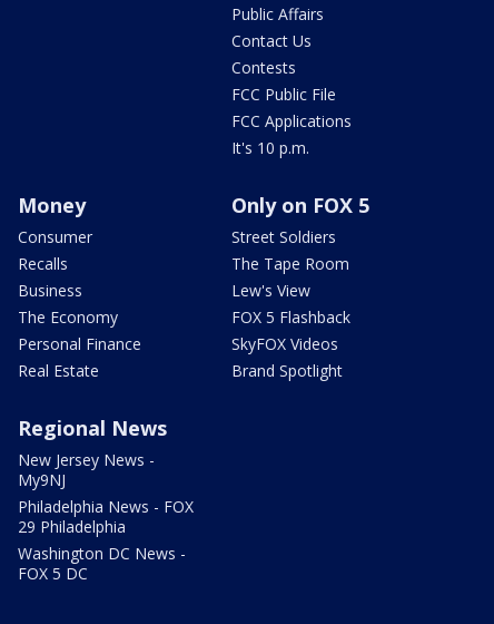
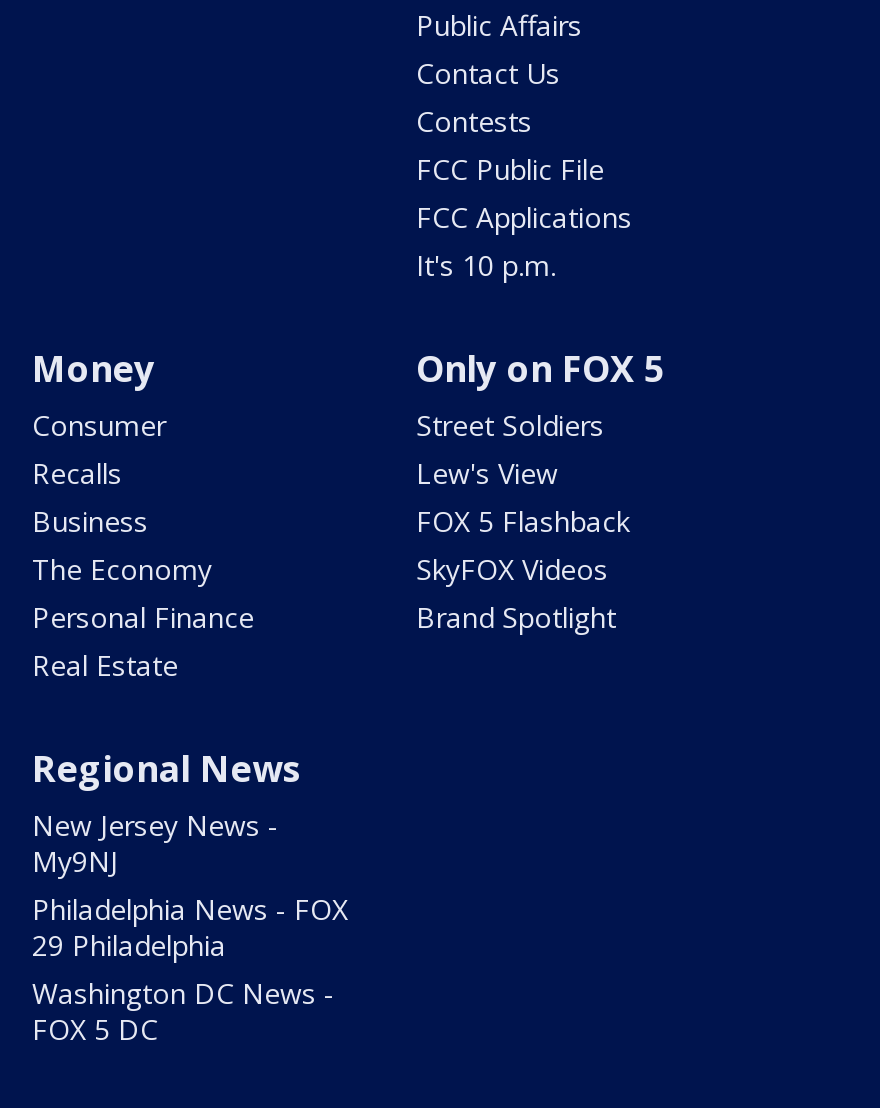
[231,253,349,274] The Tape Room -> none
moved [231,280,350,381] -> [416,454,630,636]: Lew's View | FOX 5 Flashback | SkyFOX Videos | Brand Spotlight

